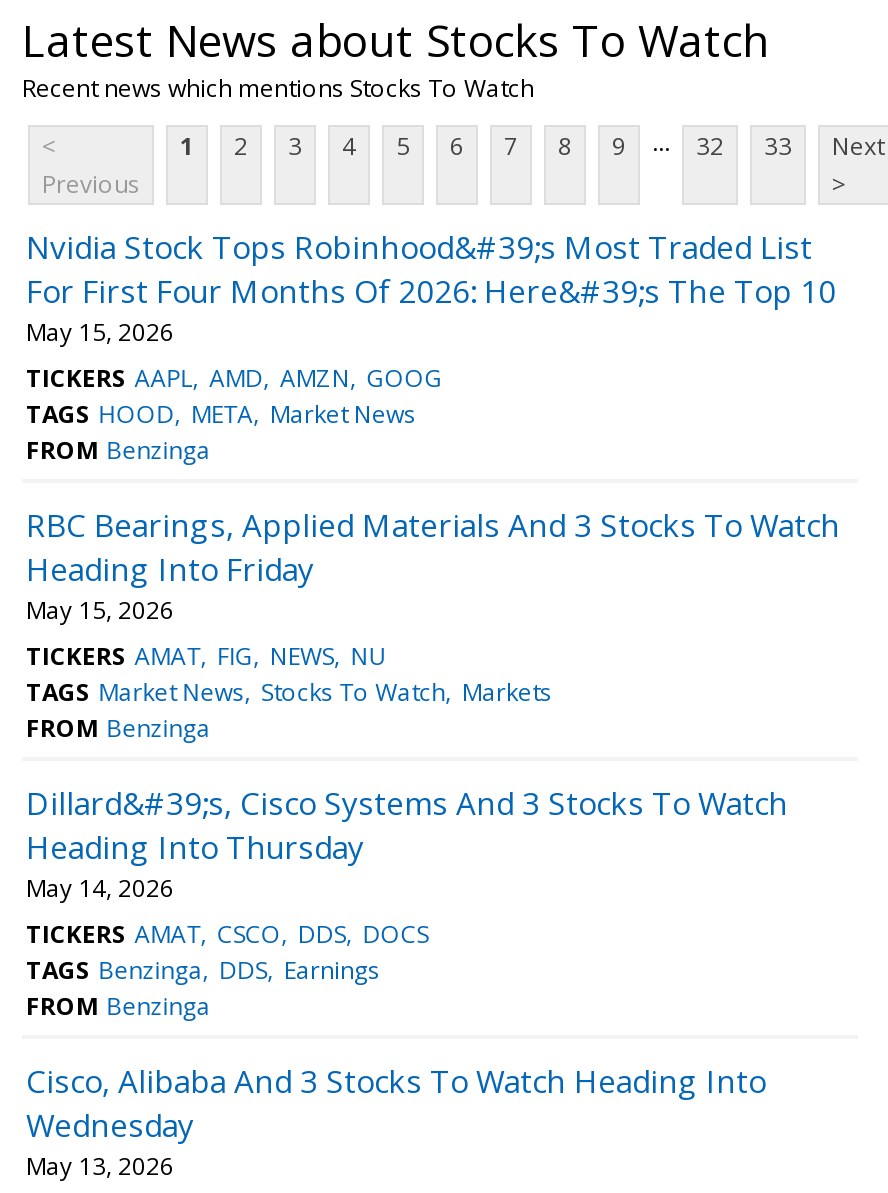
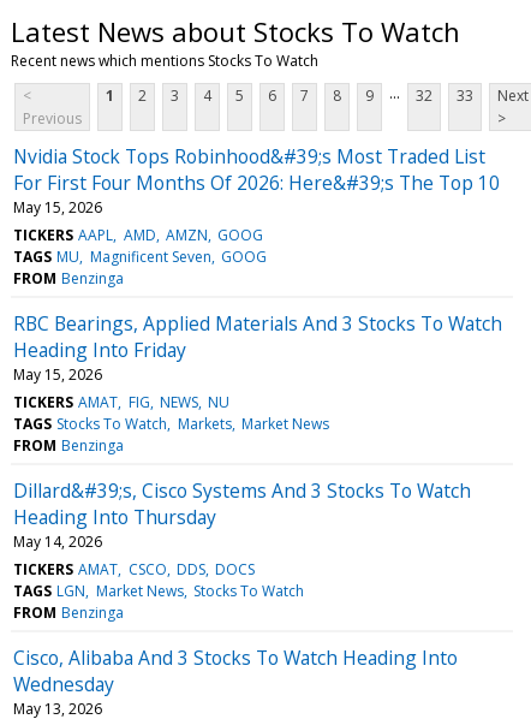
[26,397,416,431] TAGS HOOD META Market News -> [13,246,267,267] TAGS MU Magnificent Seven GOOG
[26,675,552,709] TAGS Market News Stocks To Watch Markets -> [13,413,329,434] TAGS Stocks To Watch Markets Market News
[26,953,380,987] TAGS Benzinga DDS Earnings -> [13,580,304,601] TAGS LGN Market News Stocks To Watch

